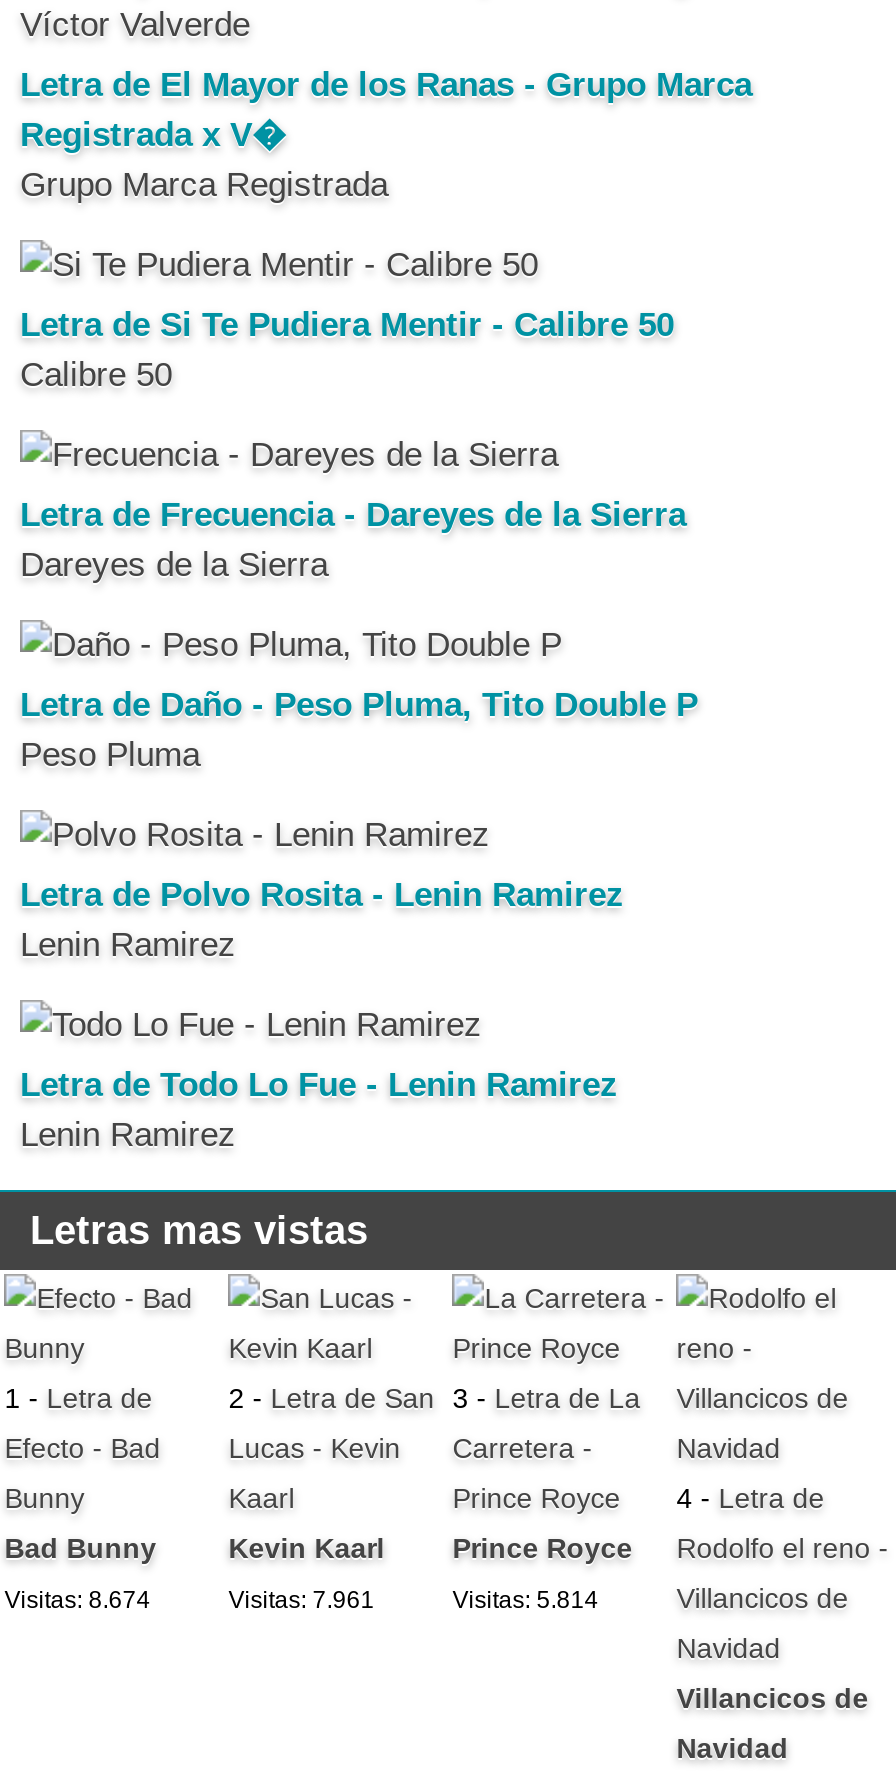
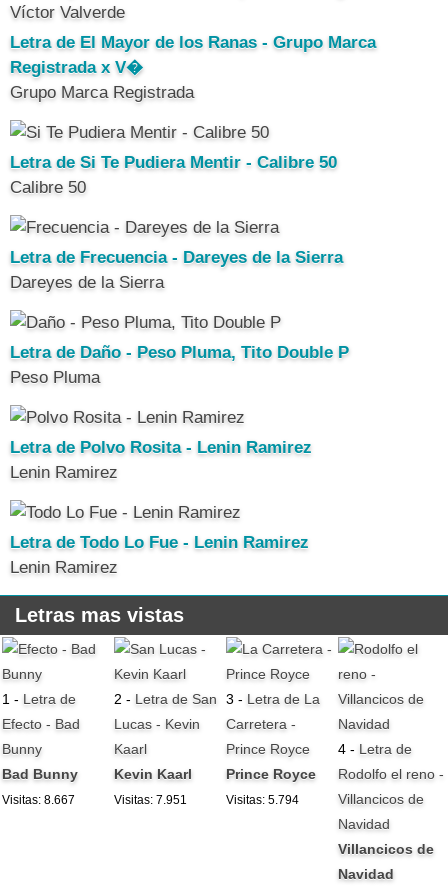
[4,1586,150,1614] Visitas: 8.674 -> [2,793,75,807] Visitas: 8.667
[228,1586,374,1614] Visitas: 7.961 -> [114,793,187,807] Visitas: 7.951
[452,1586,598,1614] Visitas: 5.814 -> [226,793,299,807] Visitas: 5.794

